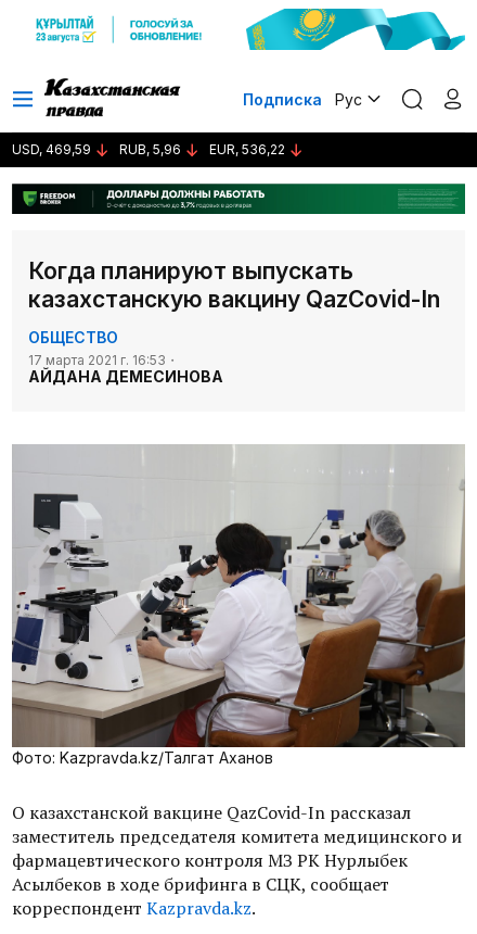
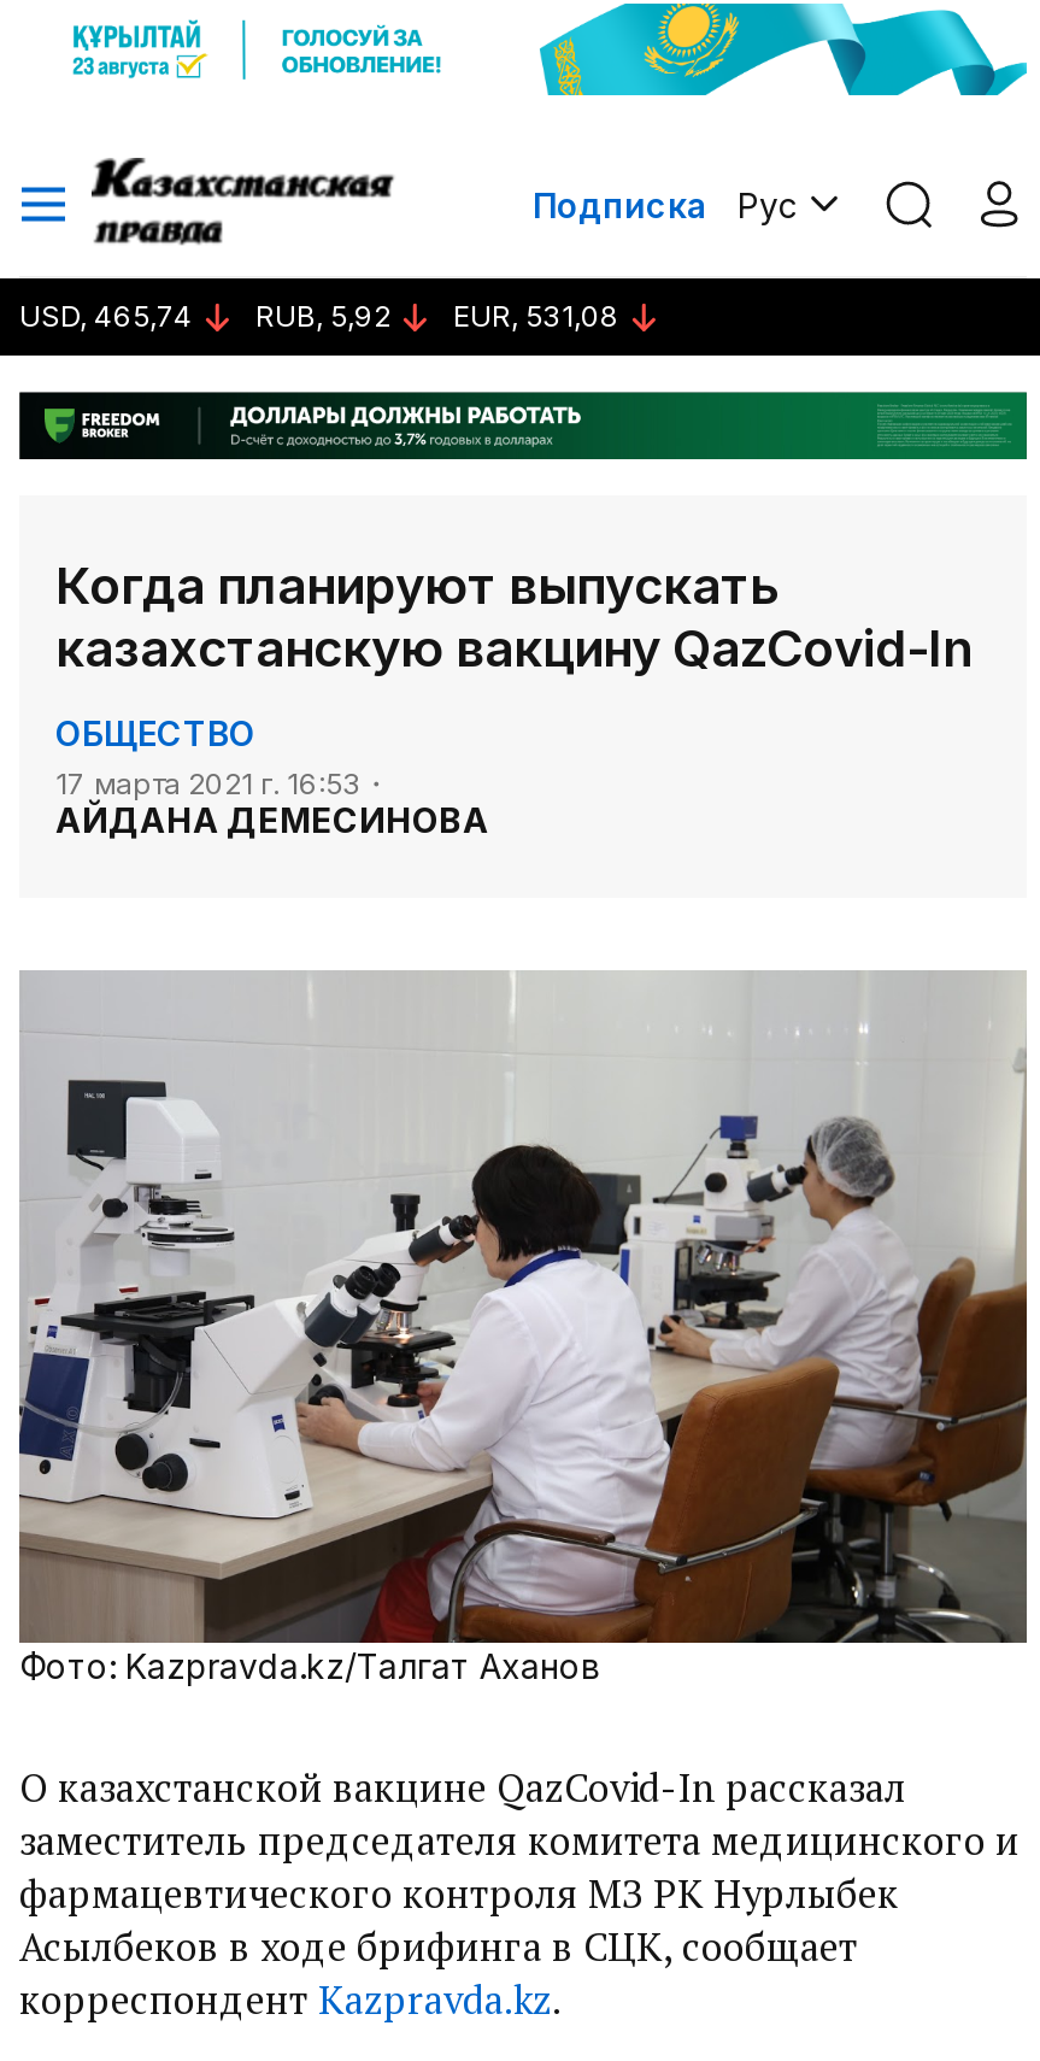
[12,141,91,157] USD, 469,59 -> [19,298,193,334] USD, 465,74
[119,141,181,157] RUB, 5,96 -> [255,298,390,334] RUB, 5,92
[209,141,285,157] EUR, 536,22 -> [453,298,619,334] EUR, 531,08

